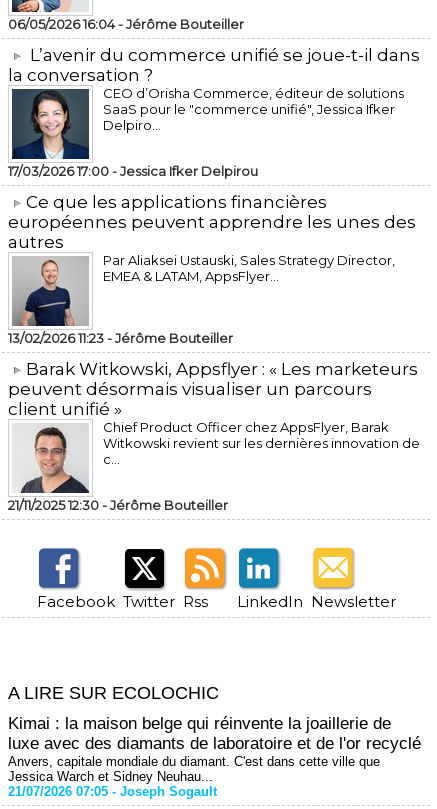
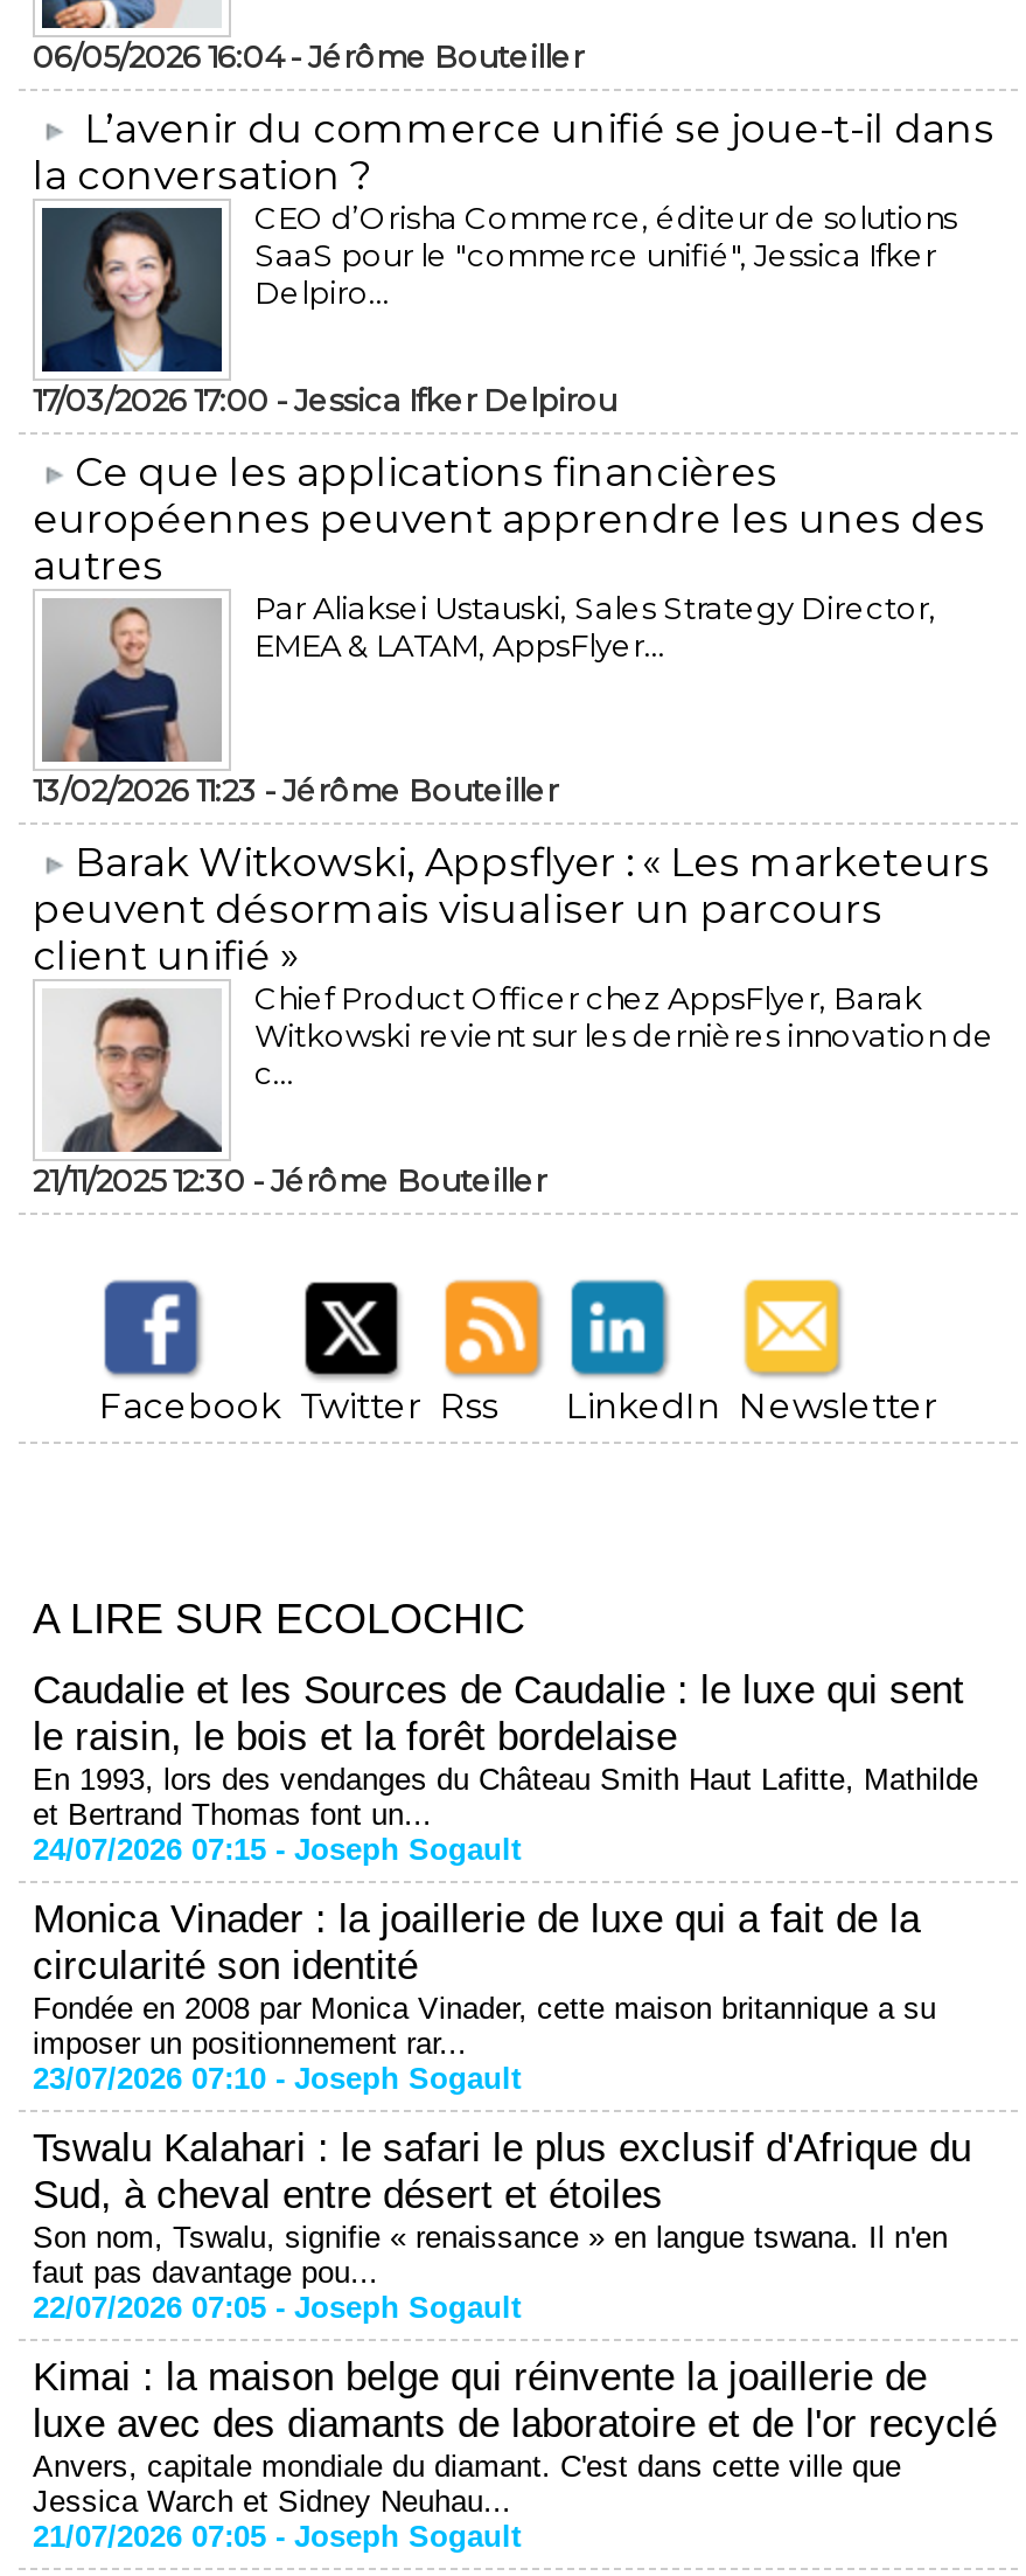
none -> [33,1668,978,2325] Caudalie et les Sources de Caudalie : le luxe qui sent | le raisin, le bois et la forêt bordelaise | En 1993, lors des vendanges du Château Smith Haut Lafitte, Mathilde | et Bertrand Thomas font un... | 24/07/2026 07:15 - Joseph Sogault | Monica Vinader : la joaillerie de luxe qui a fait de la | circularité son identité | Fondée en 2008 par Monica Vinader, cette maison britannique a su | imposer un positionnement rar... | 23/07/2026 07:10 - Joseph Sogault | Tswalu Kalahari : le safari le plus exclusif d'Afrique du | Sud, à cheval entre désert et étoiles | Son nom, Tswalu, signifie « renaissance » en langue tswana. Il n'en | faut pas davantage pou... | 22/07/2026 07:05 - Joseph Sogault

